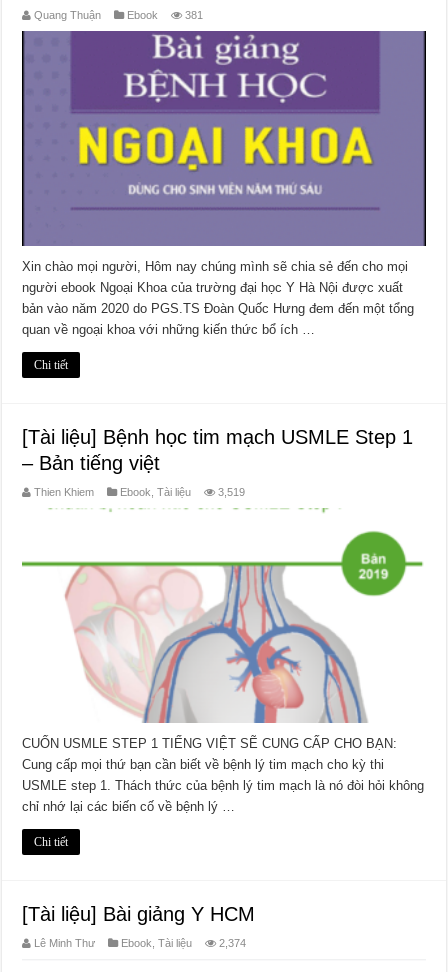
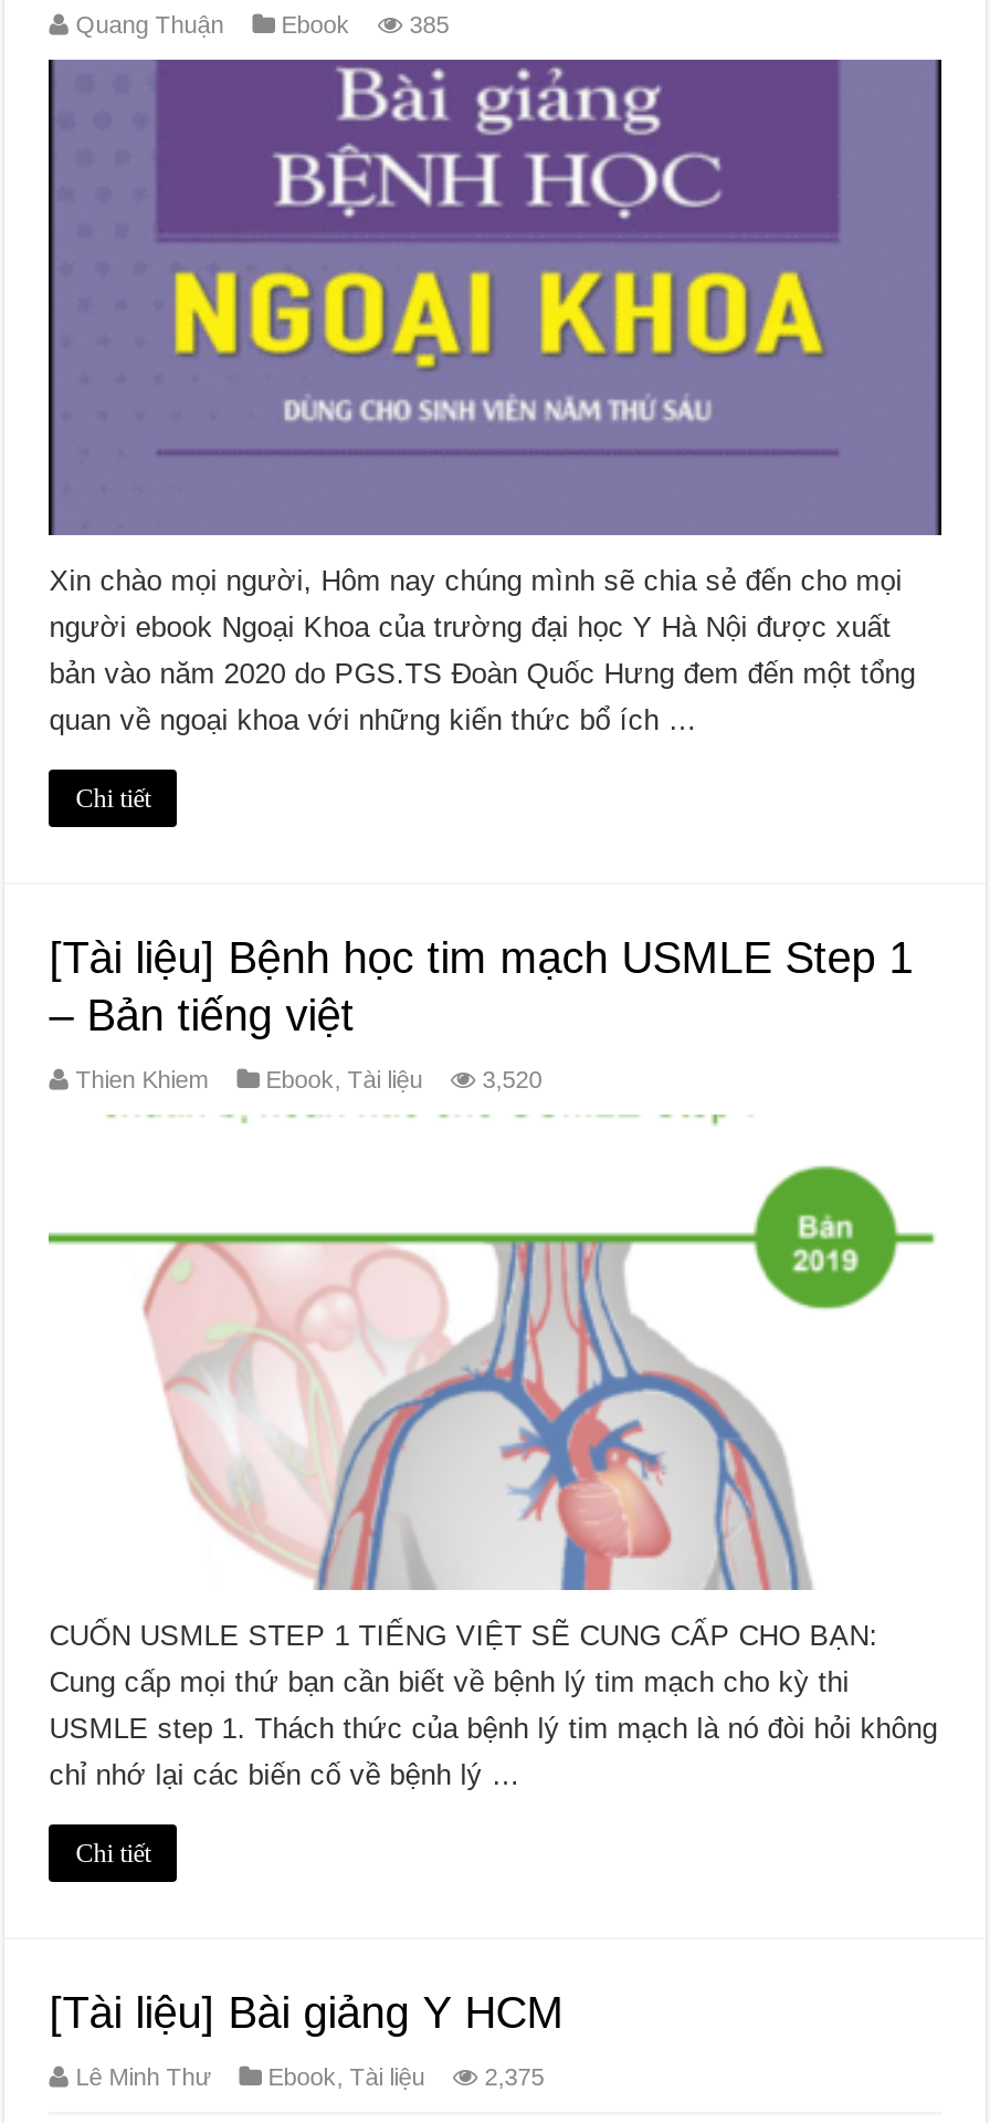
[185,9,203,21] 381 -> [409,11,449,38] 385
[218,486,245,498] 3,519 -> [482,1066,542,1092] 3,520
[219,937,246,949] 2,374 -> [484,2063,544,2089] 2,375

